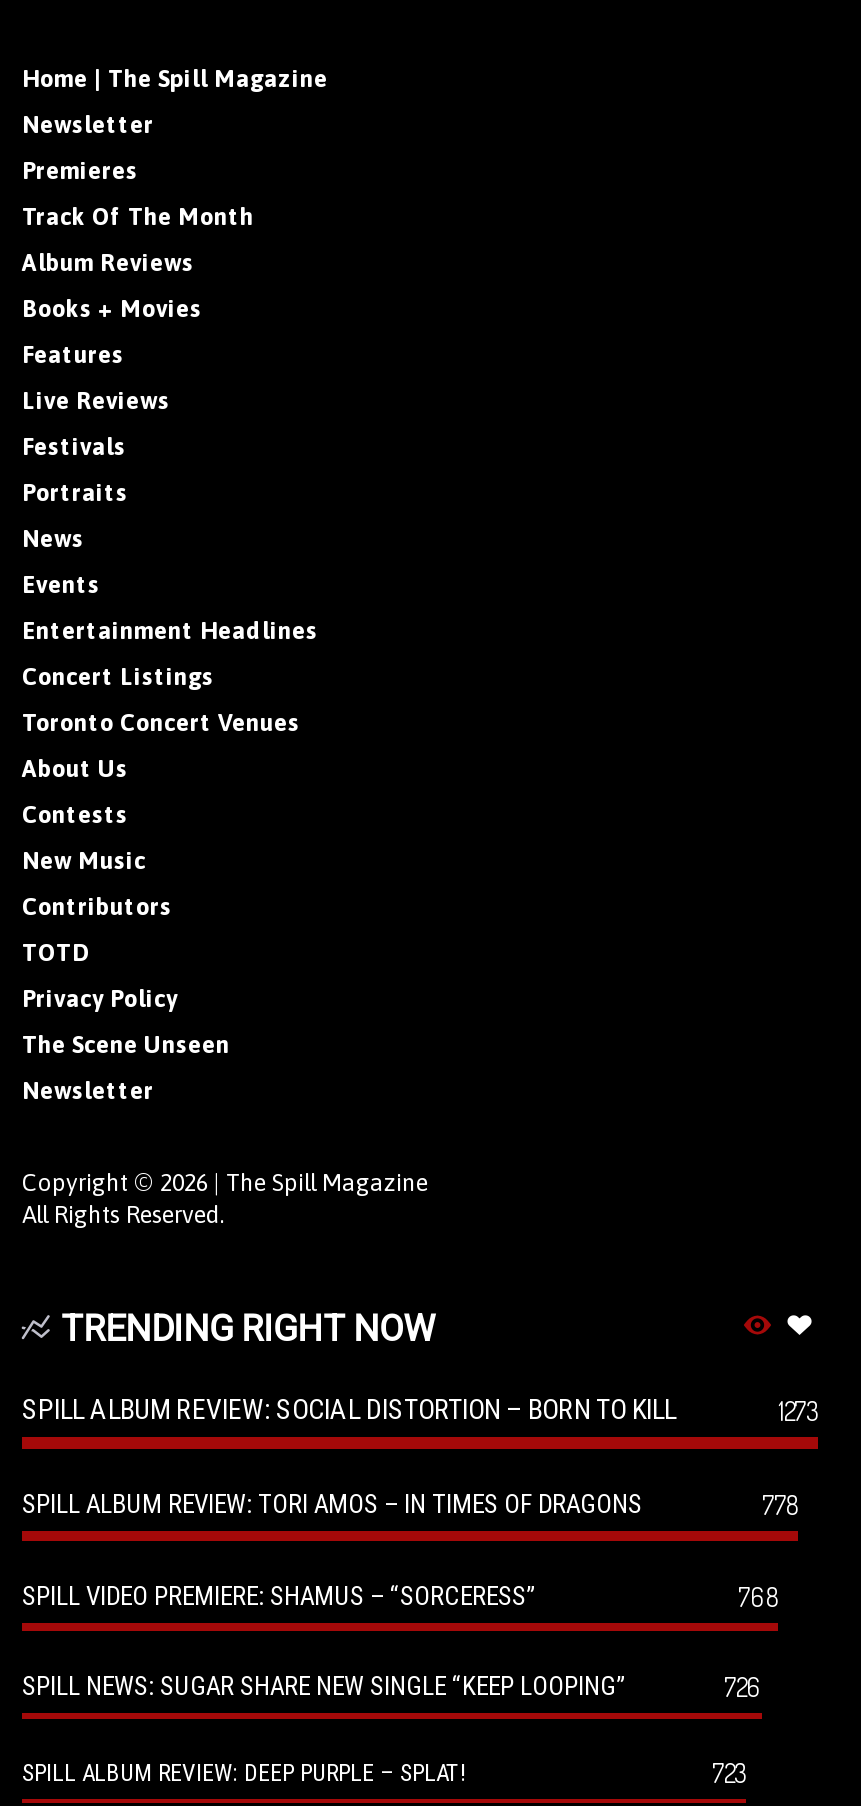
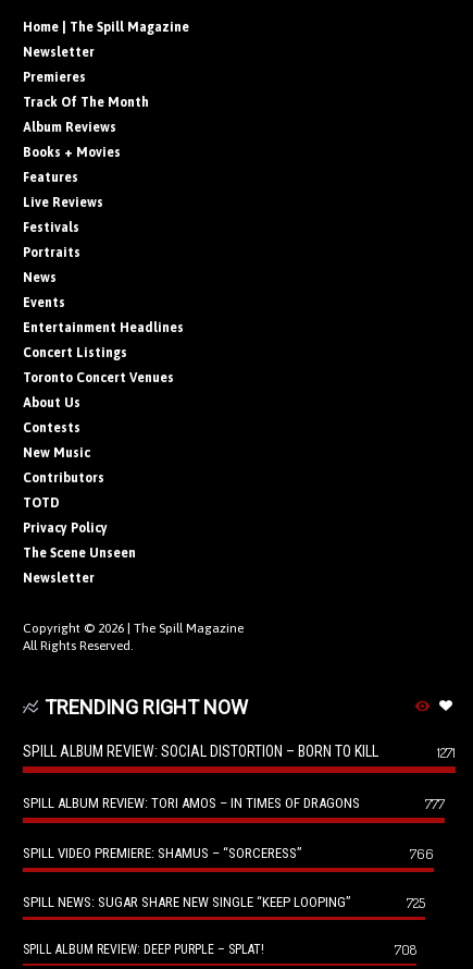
[778,1394,818,1426] 1273 -> [437,743,456,761] 1271
[762,1488,798,1520] 778 -> [425,794,445,812] 777
[738,1580,778,1612] 768 -> [410,844,434,862] 766
[724,1670,762,1702] 726 -> [407,893,425,911] 725
[712,1756,746,1788] 723 -> [395,940,416,958] 708

